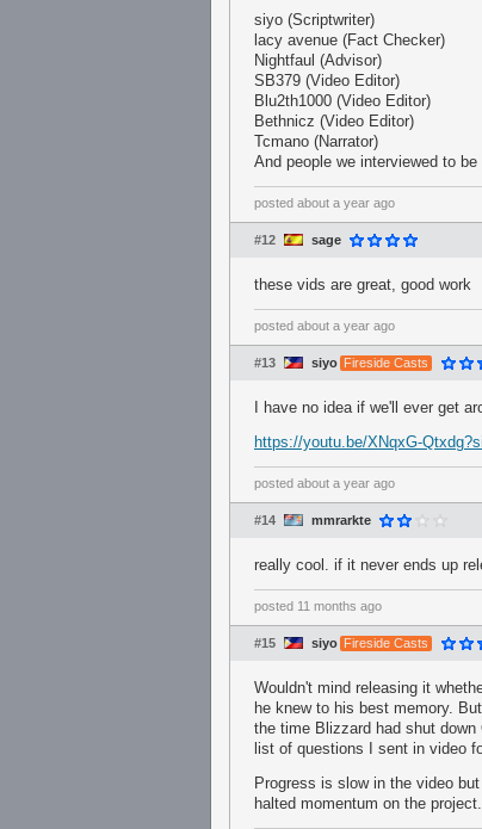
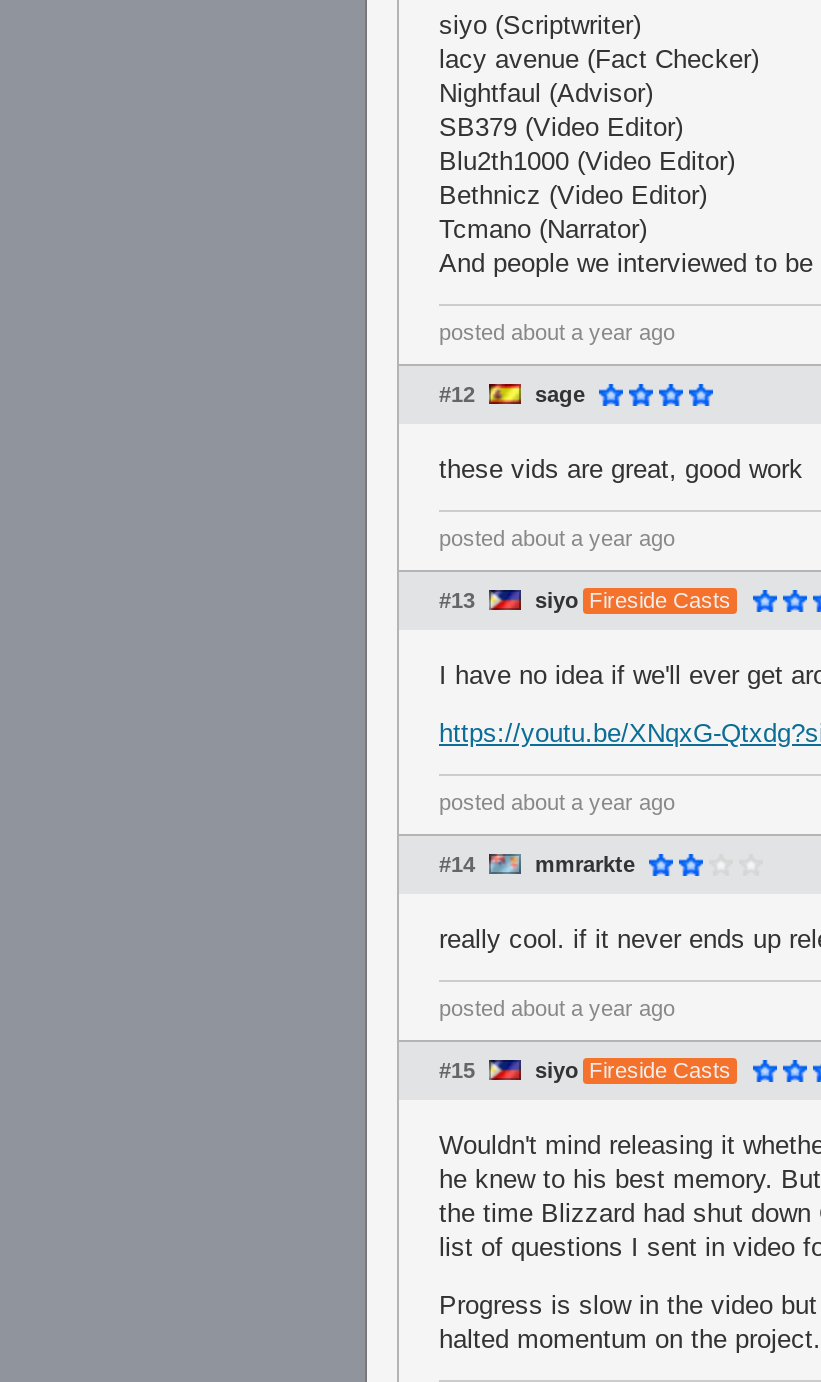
[254,599,382,613] posted 11 months ago -> [439,996,675,1020] posted about a year ago

